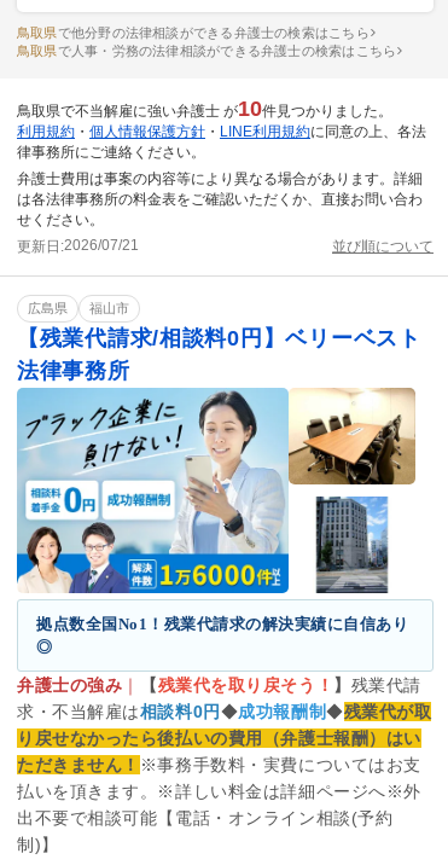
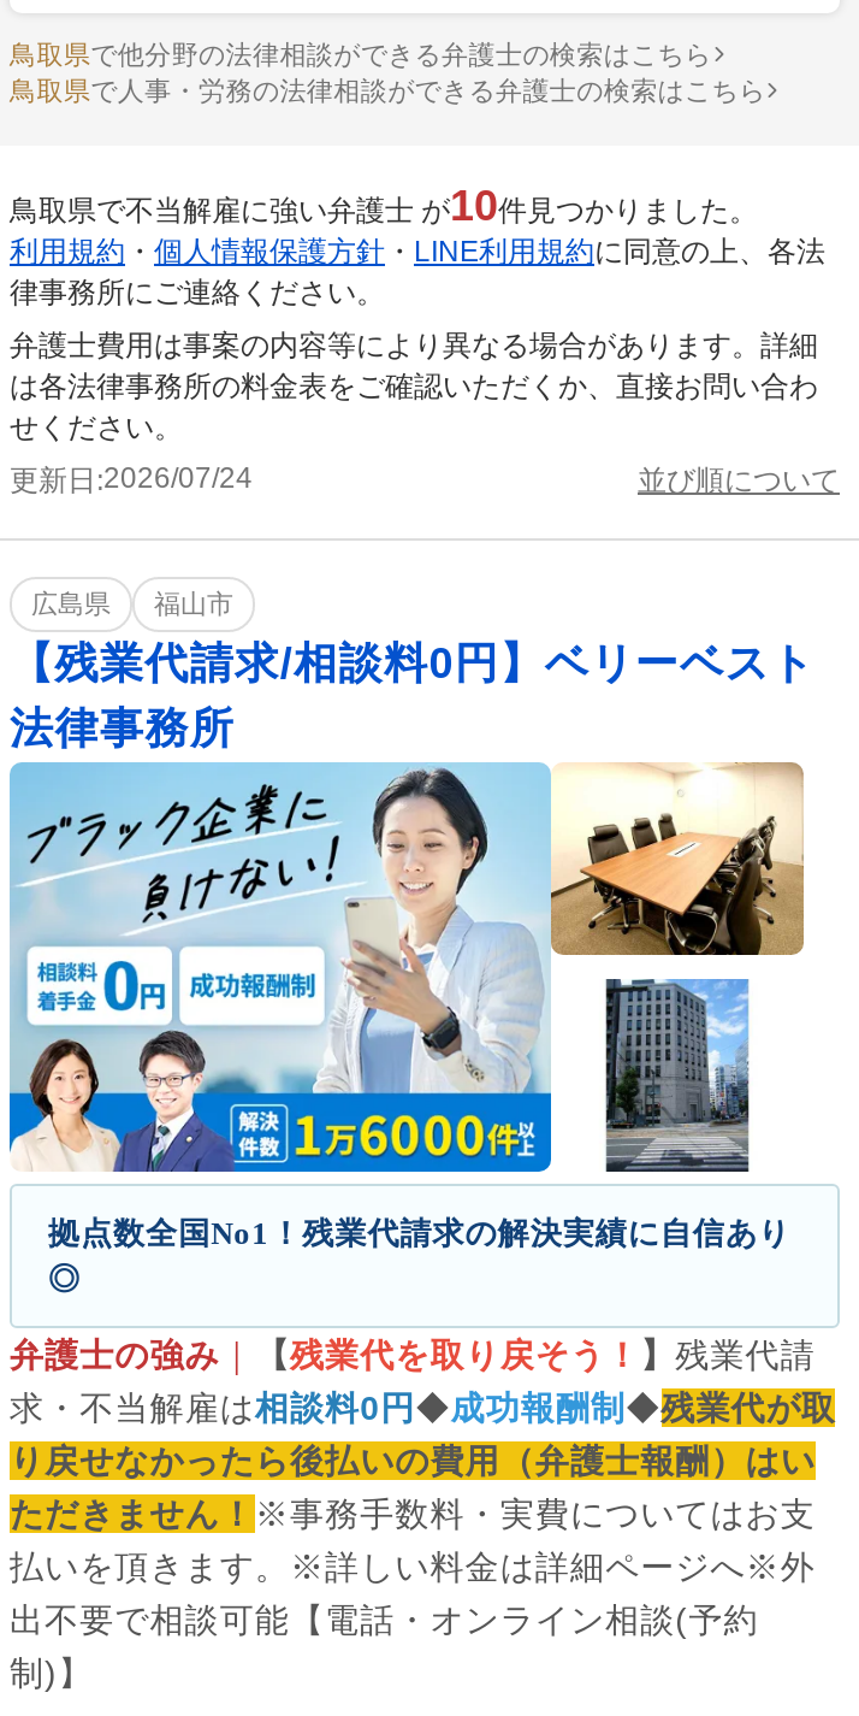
[17,237,139,255] 更新日: 2026/07/21 -> [10,461,253,497] 更新日: 2026/07/24

